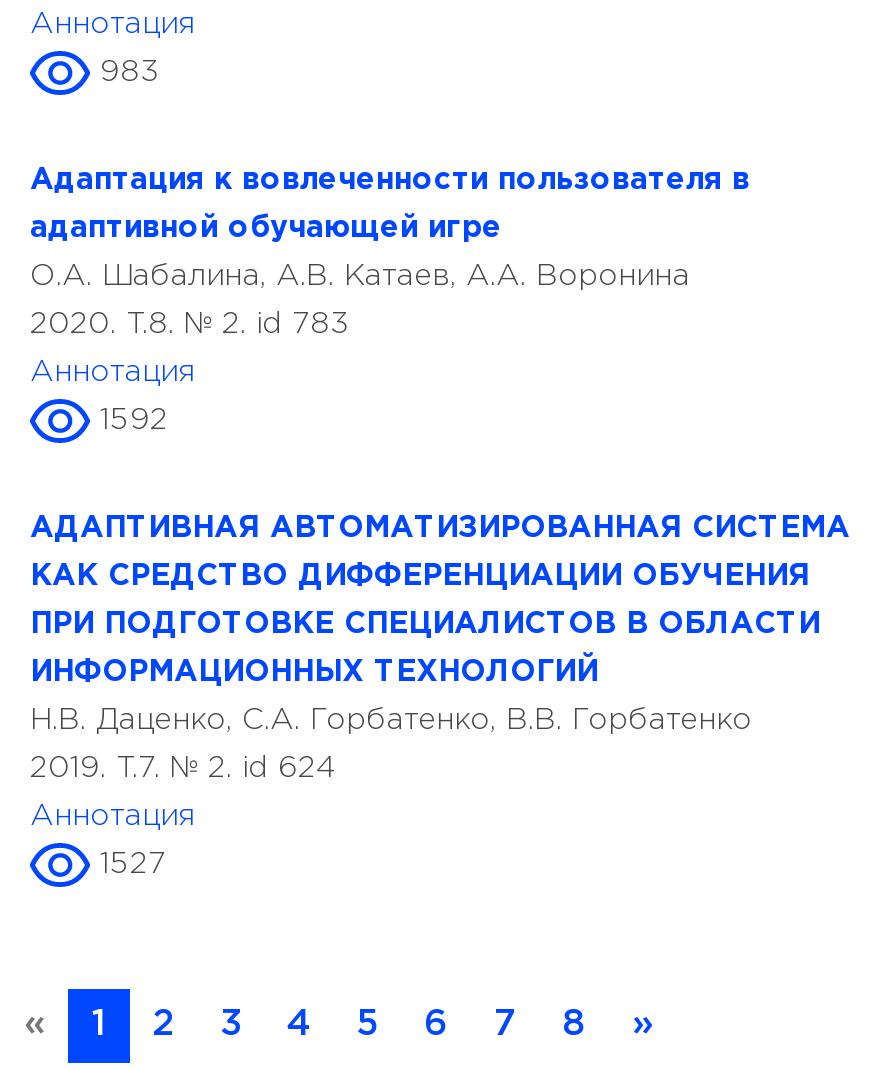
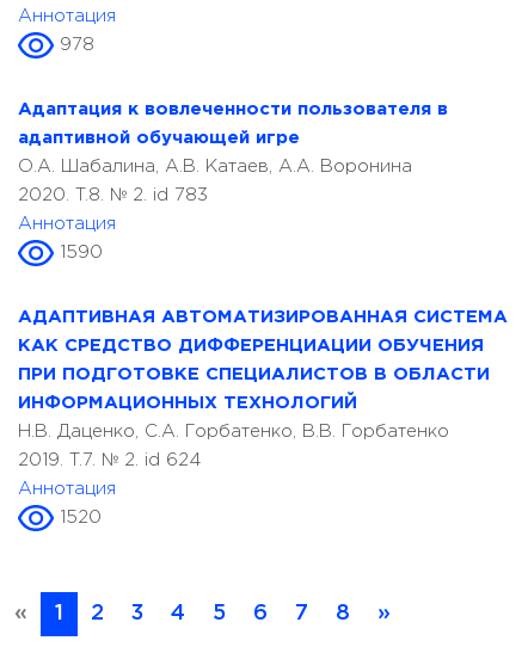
[100,59,158,85] 983 -> [60,37,94,53] 978
[100,407,168,433] 1592 -> [60,245,103,260] 1590
[100,851,166,877] 1527 -> [60,510,102,525] 1520

